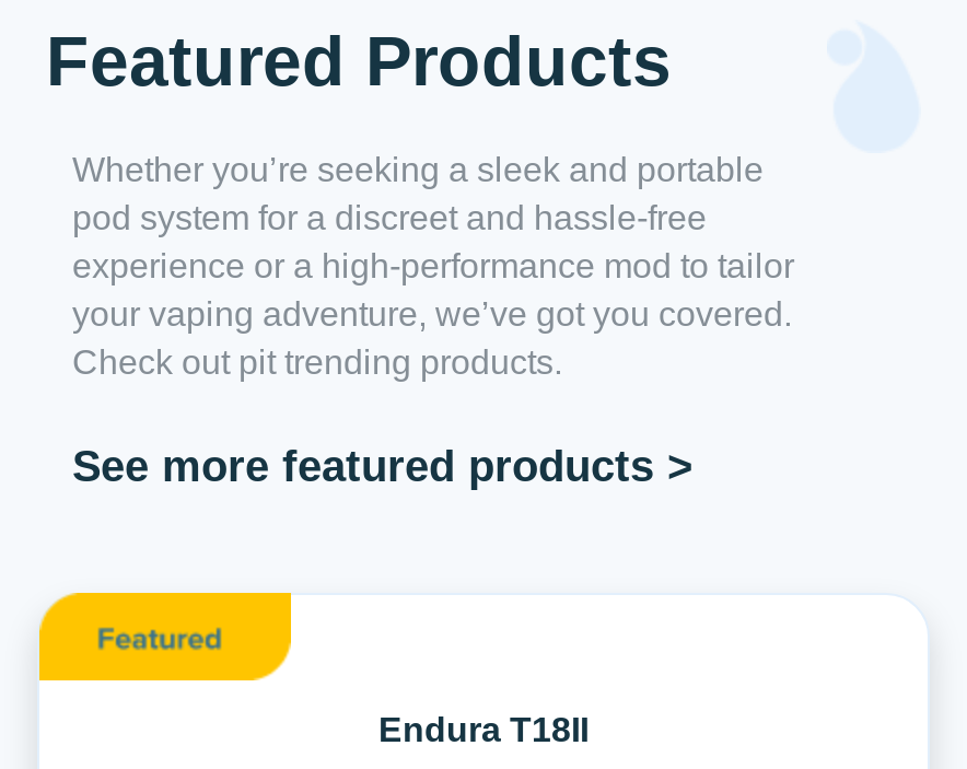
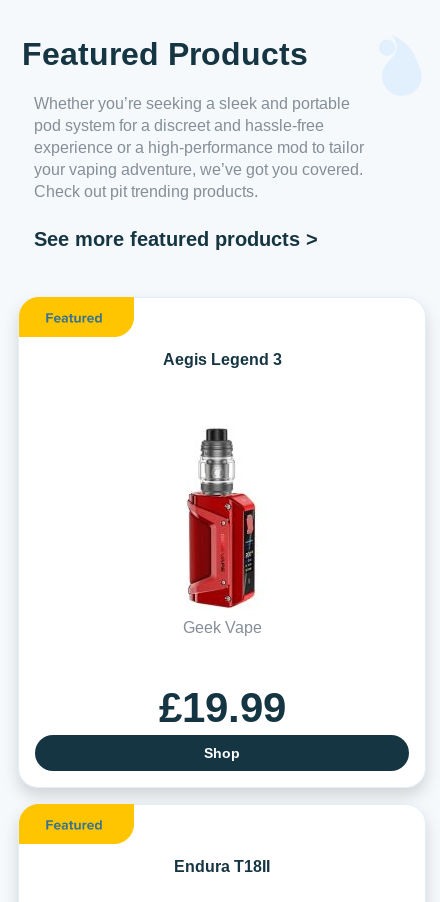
none -> [158,428,285,761] [image] | Geek Vape | £19.99 | Shop
none -> [162,351,281,368] Aegis Legend 3

